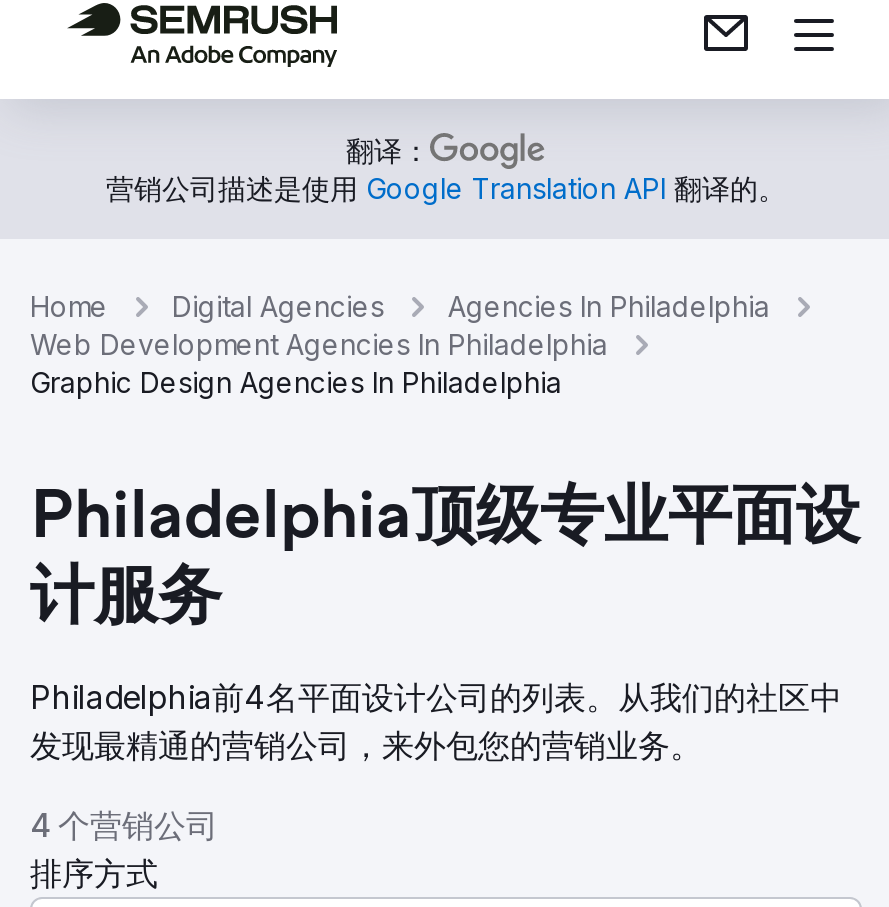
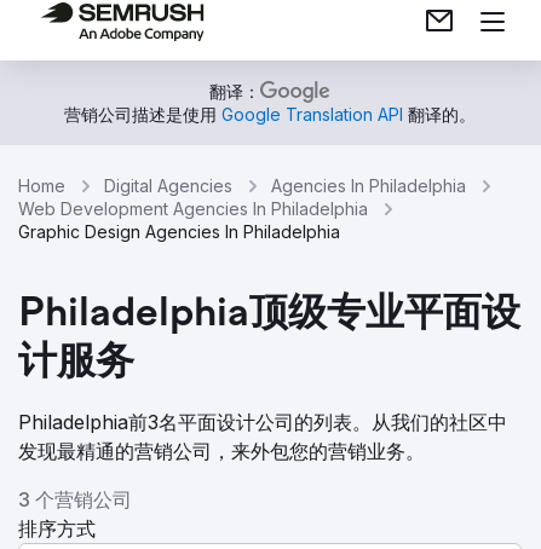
[30,677,842,717] Philadelphia前4名平面设计公司的列表。从我们的社区中 -> [18,410,507,434] Philadelphia前3名平面设计公司的列表。从我们的社区中
[30,805,218,845] 4 个营销公司 -> [18,487,132,512] 3 个营销公司

